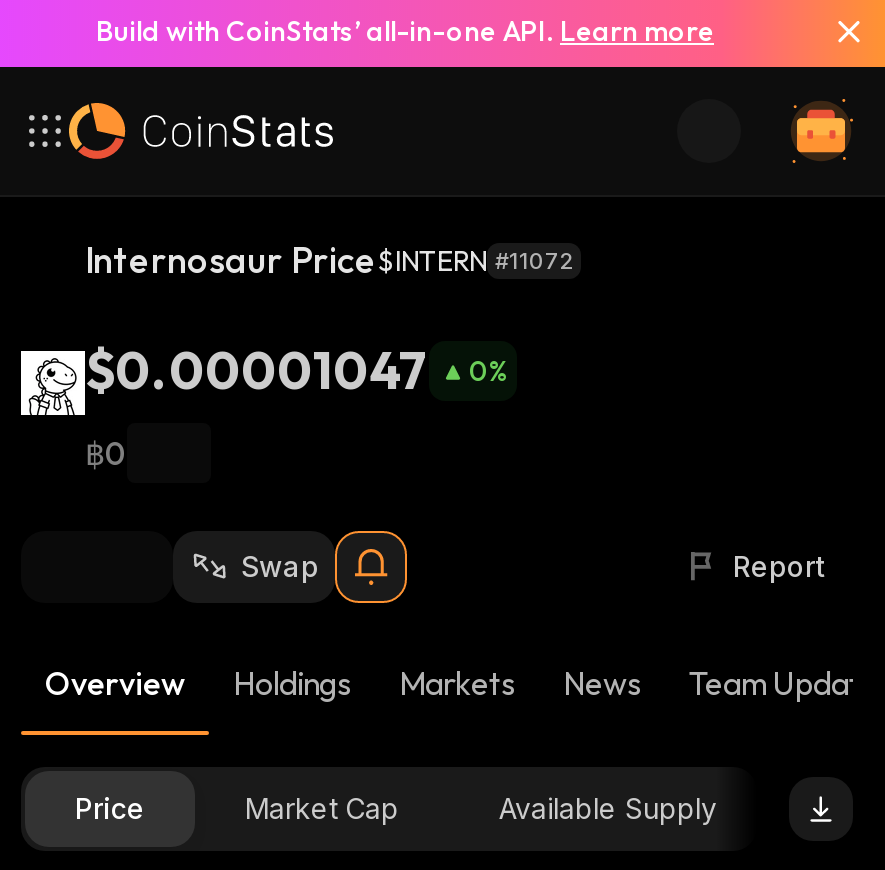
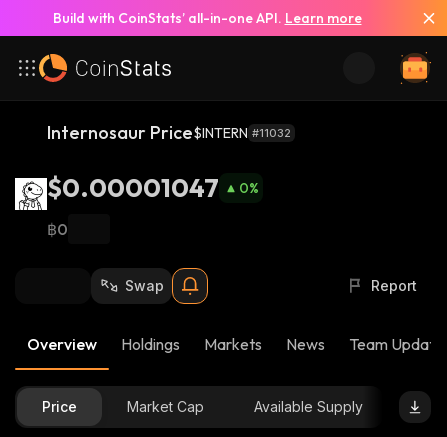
[85,237,573,283] Internosaur Price$INTERN #11072 -> [47,121,291,144] Internosaur Price$INTERN #11032

